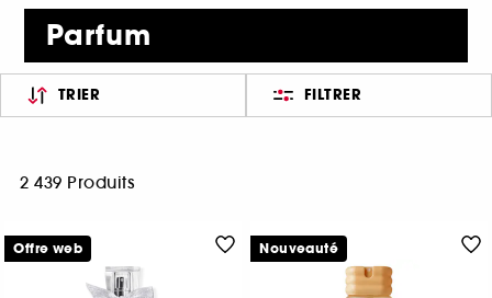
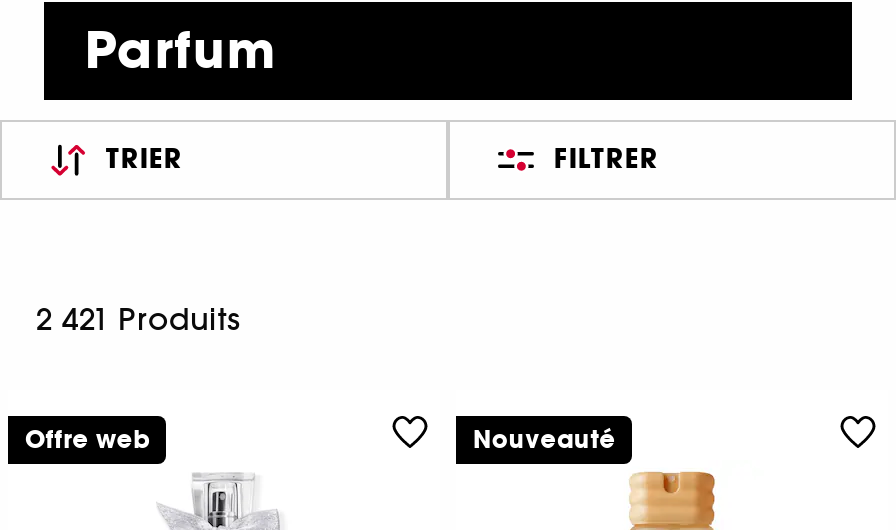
[20,172,134,193] 2 439 Produits -> [36,300,240,338] 2 421 Produits

